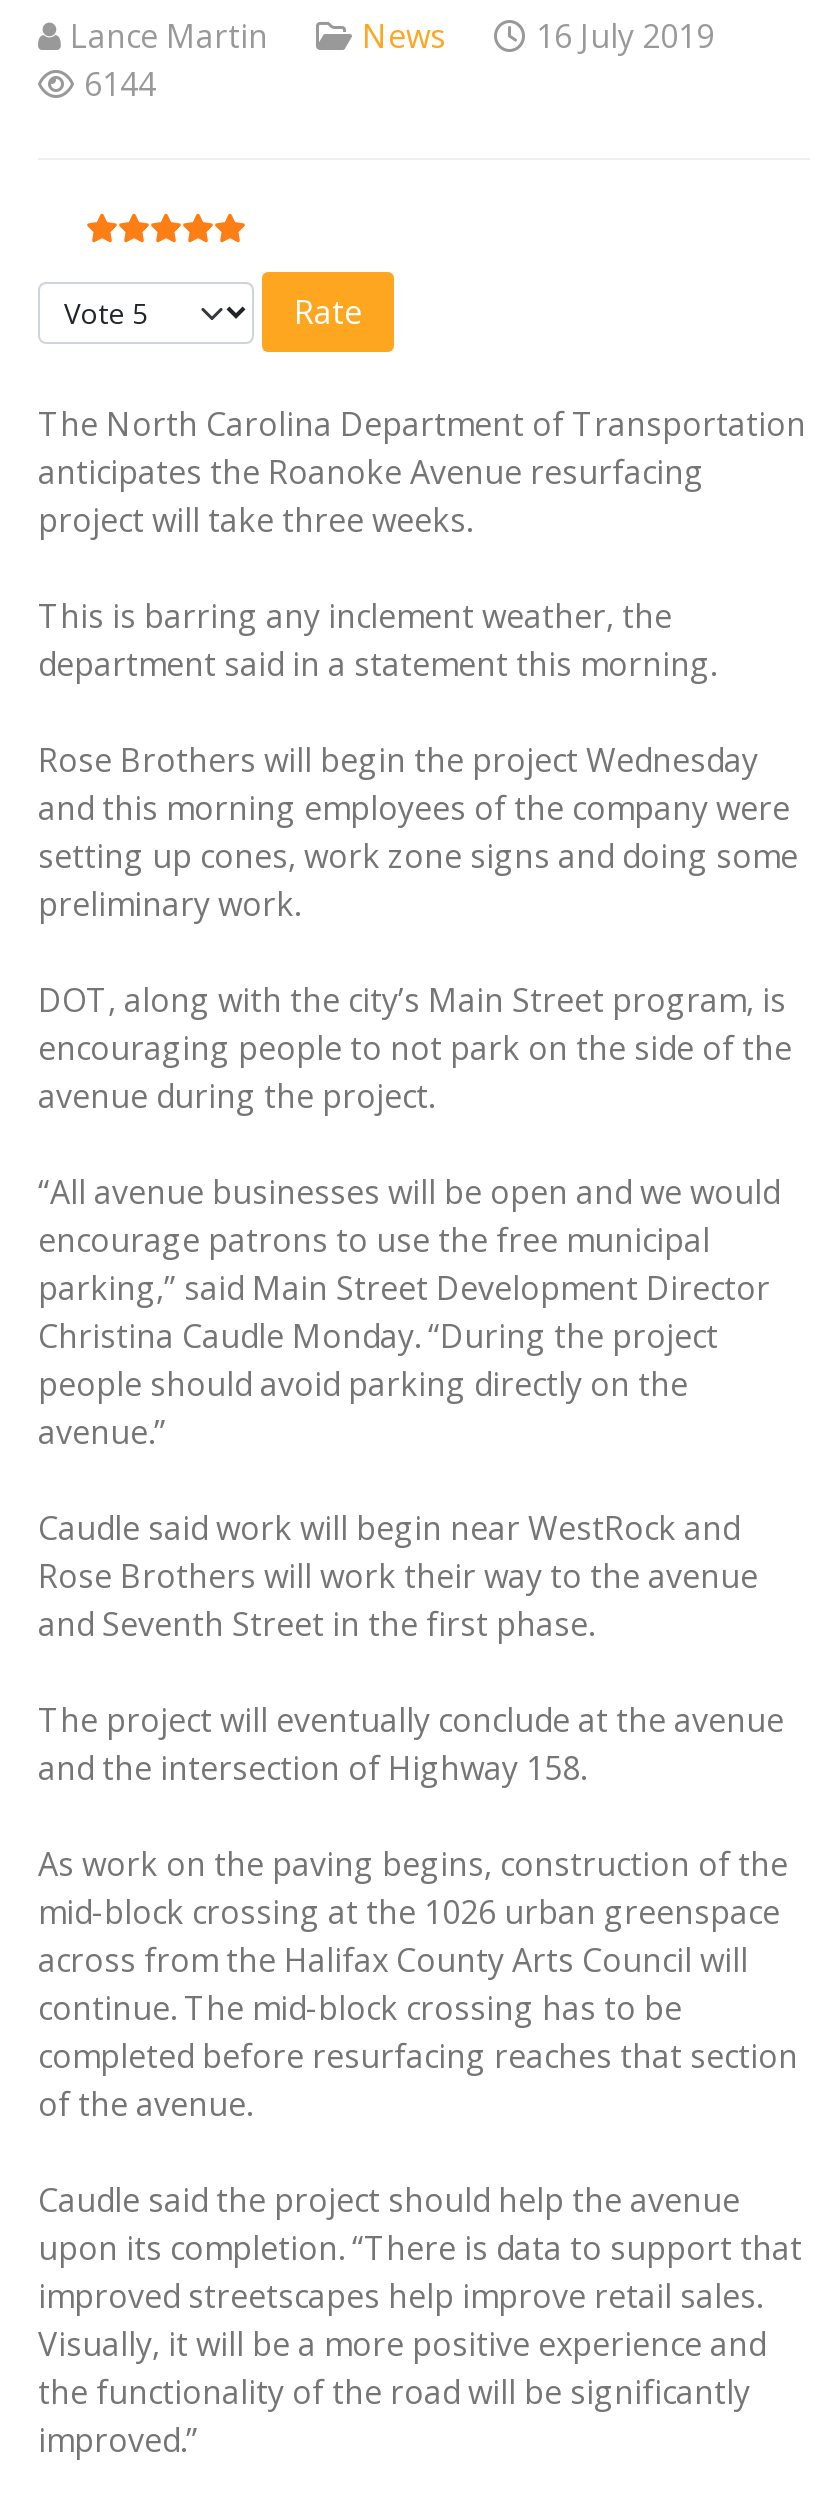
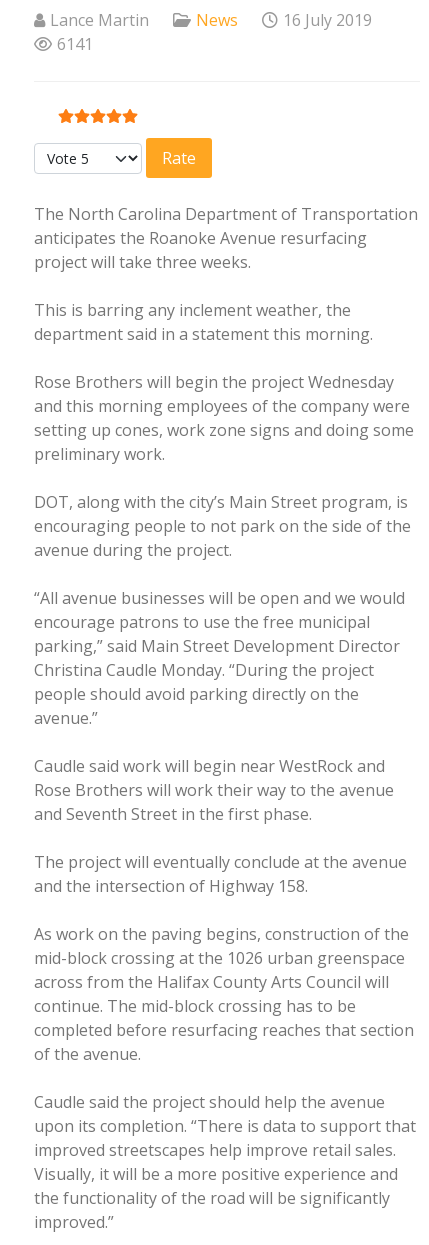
[84,62,156,106] 6144 -> [57,33,93,55] 6141

